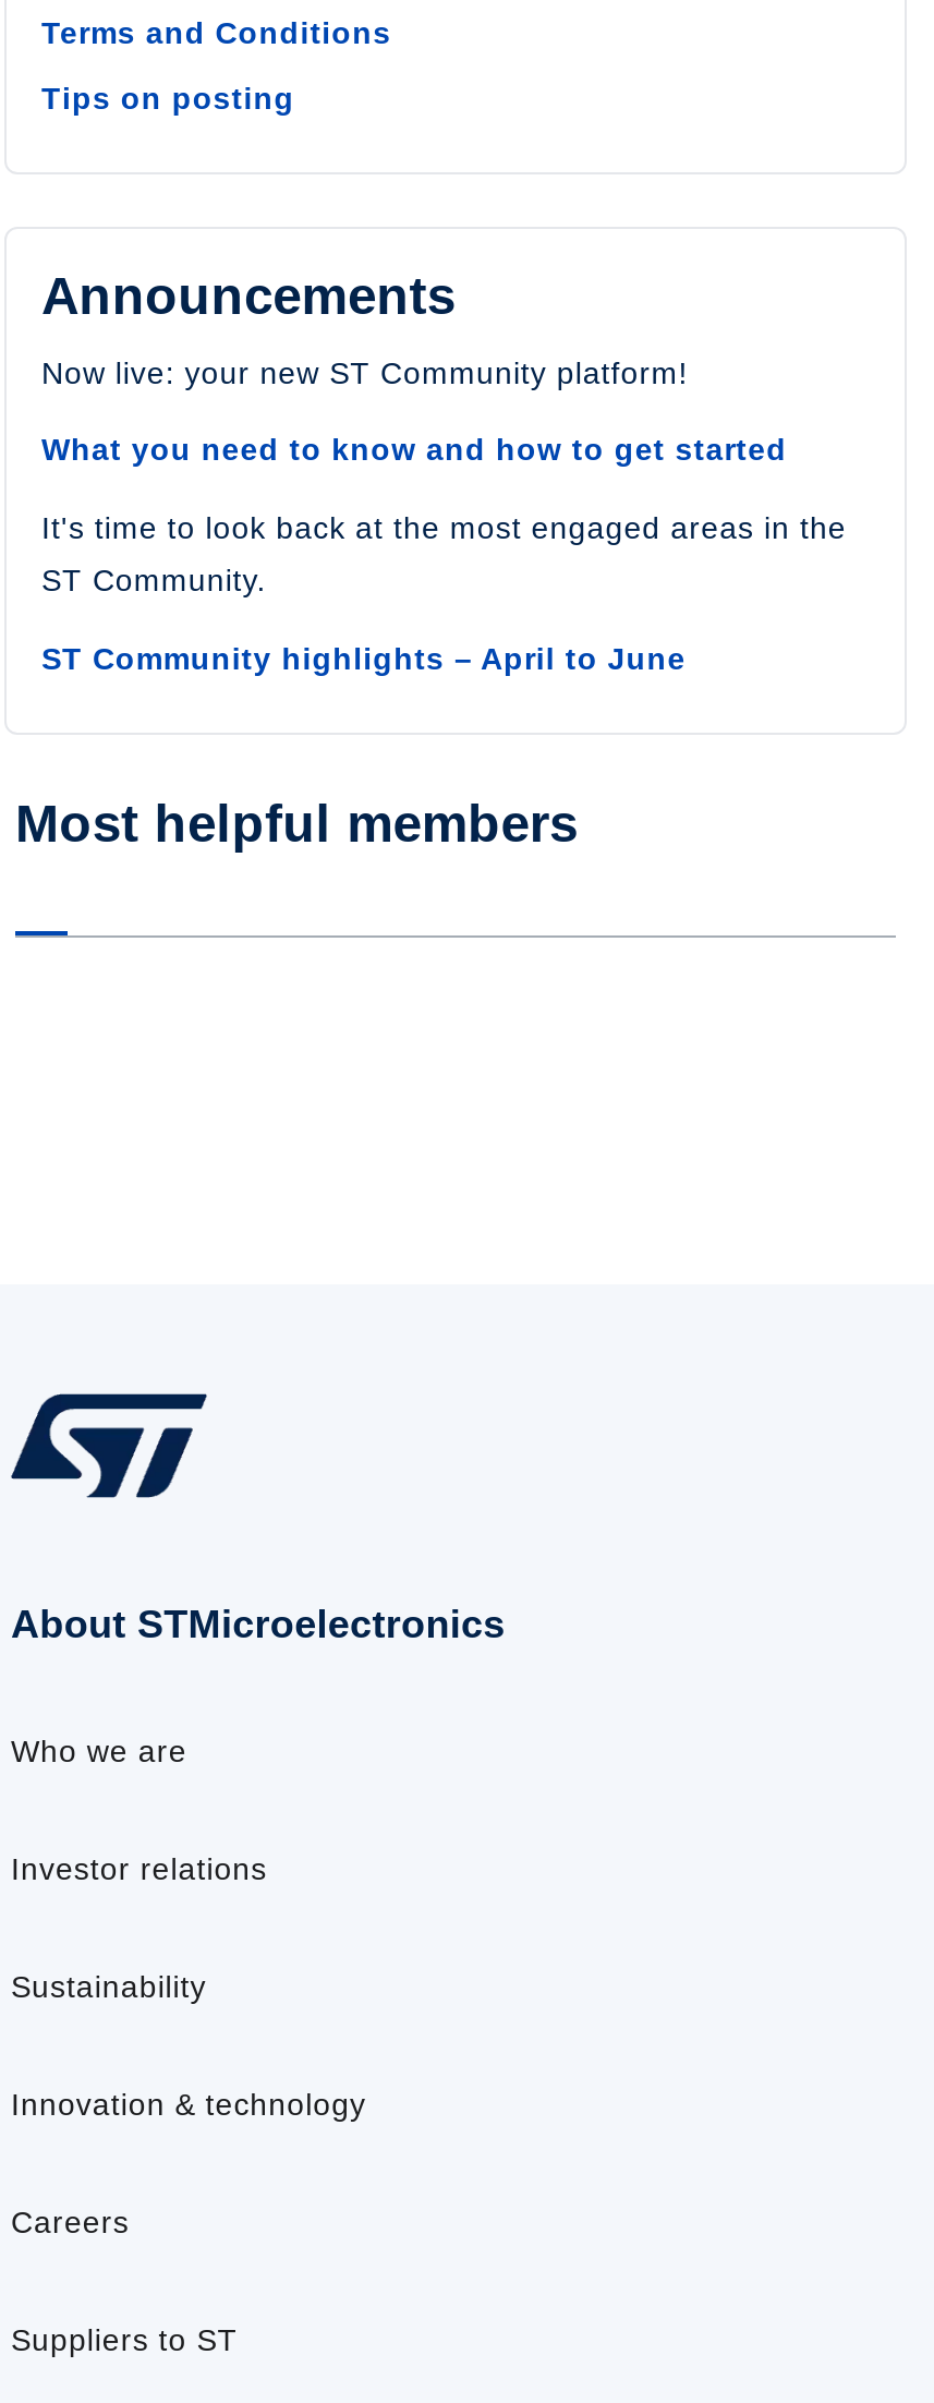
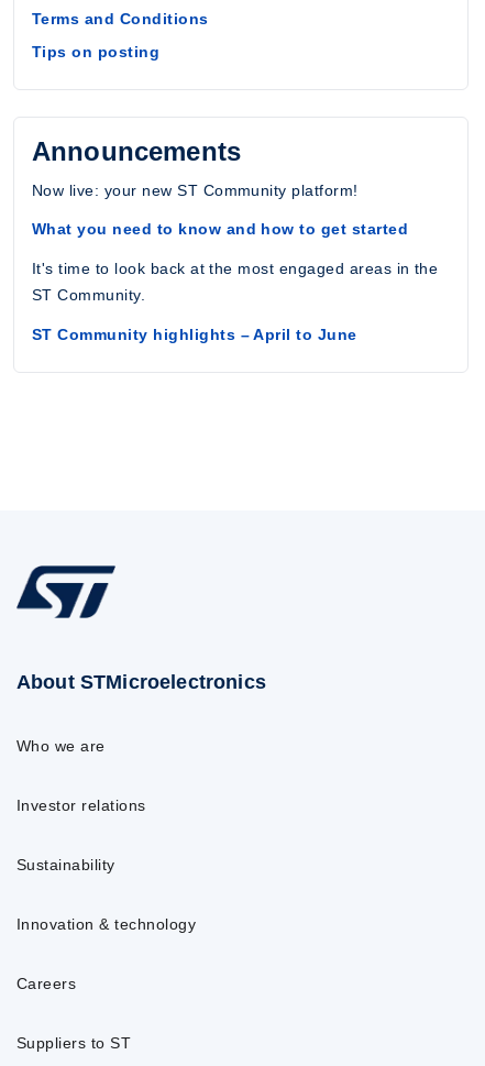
[15,794,578,853] Most helpful members -> none

